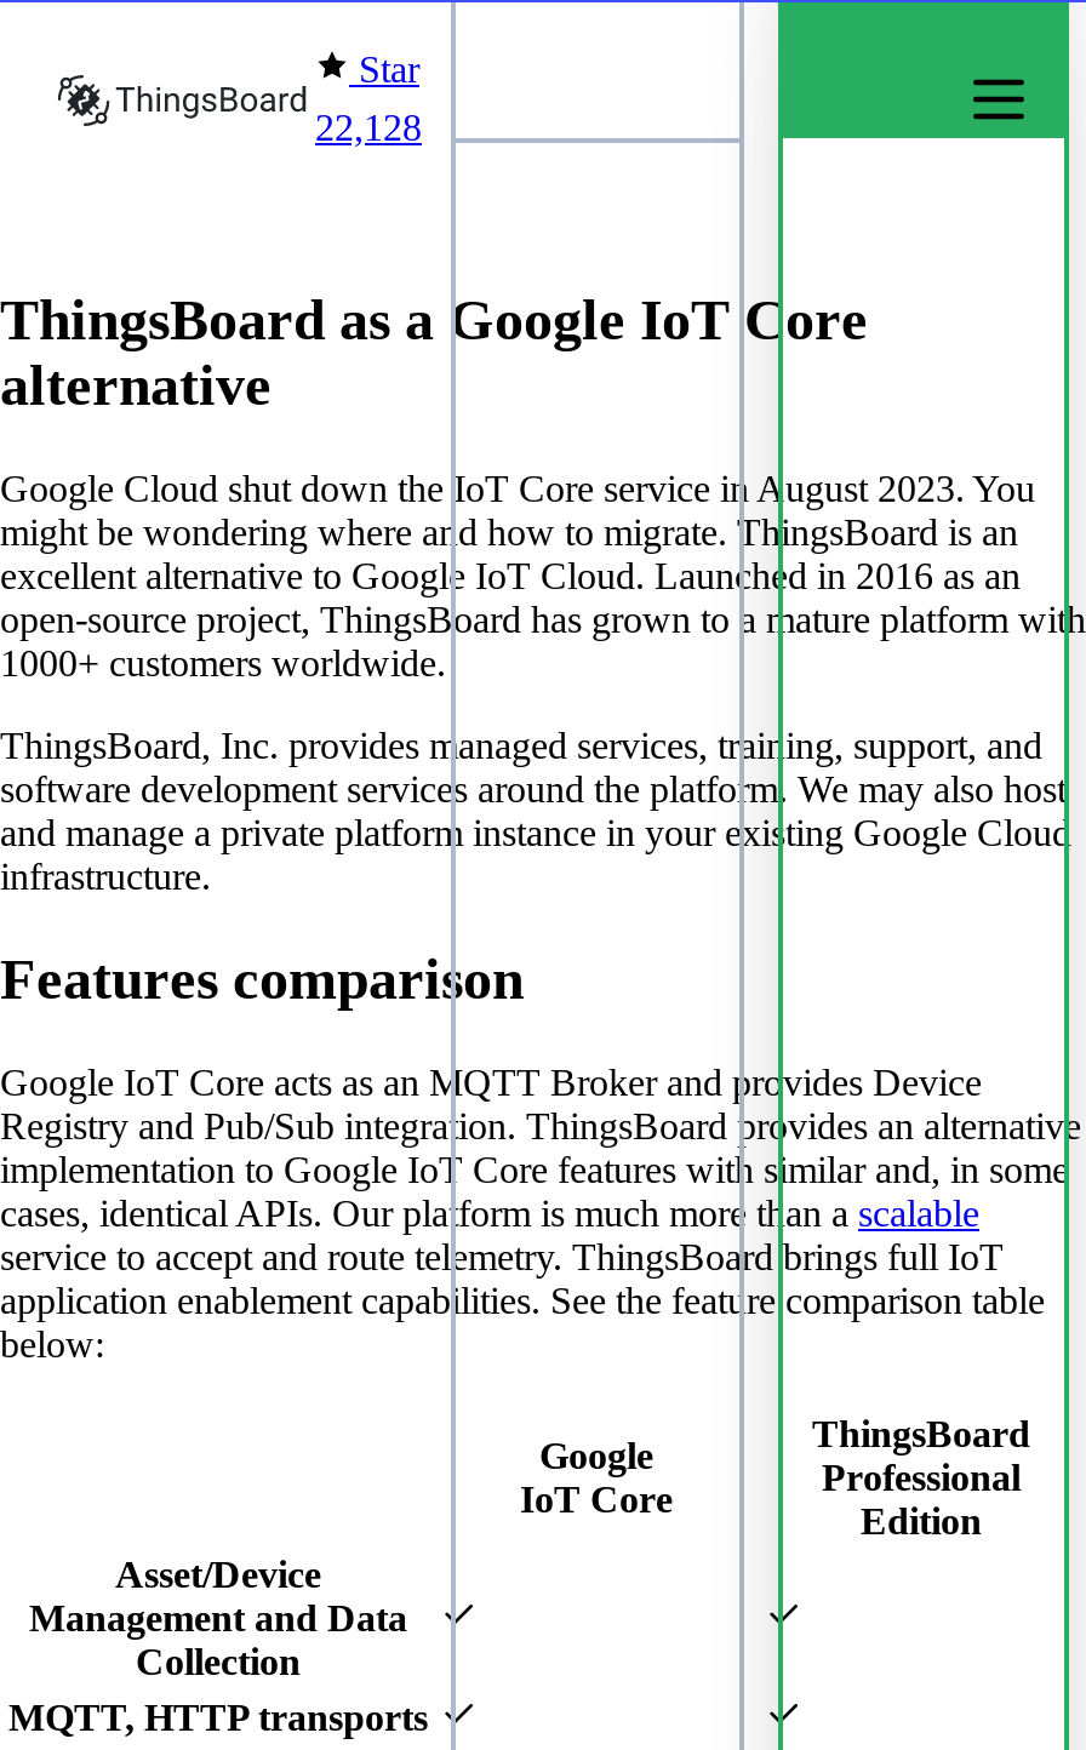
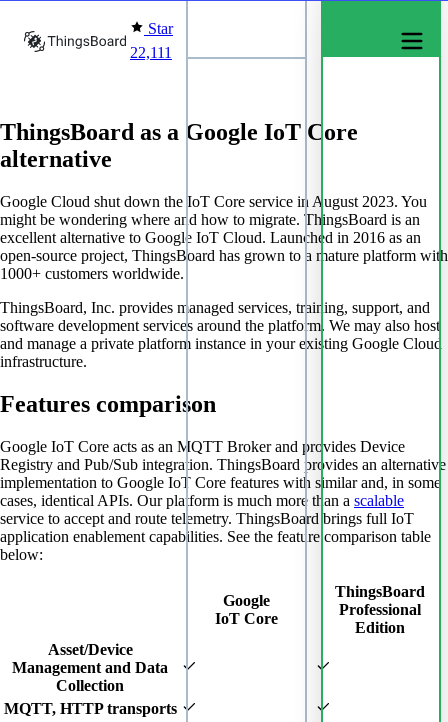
[315,107,422,148] 22,128 -> [130,44,172,61] 22,111

